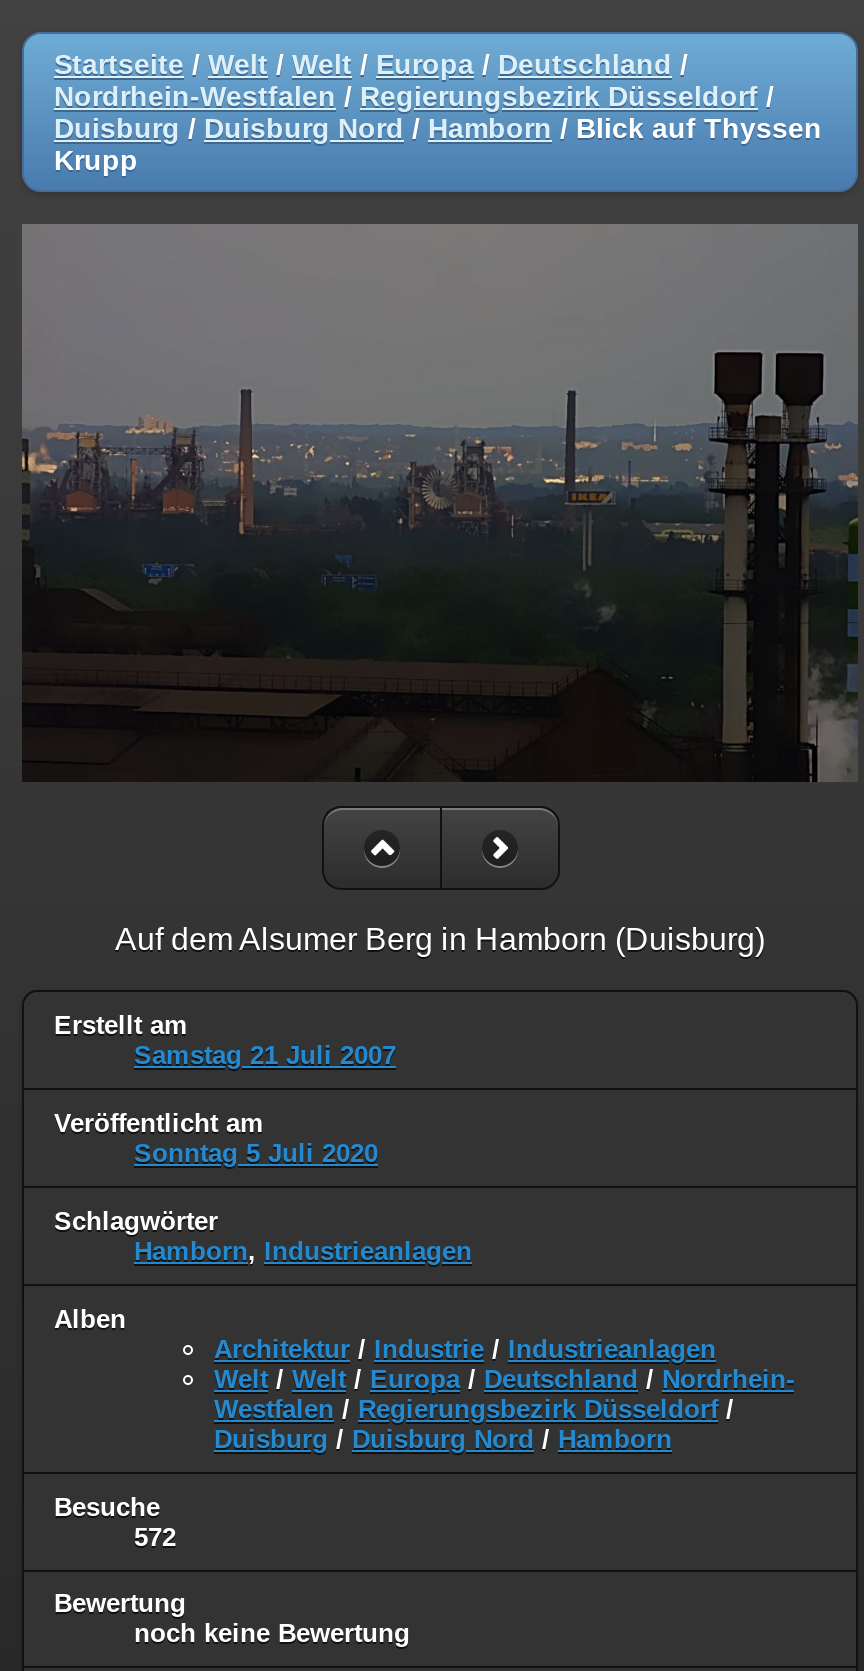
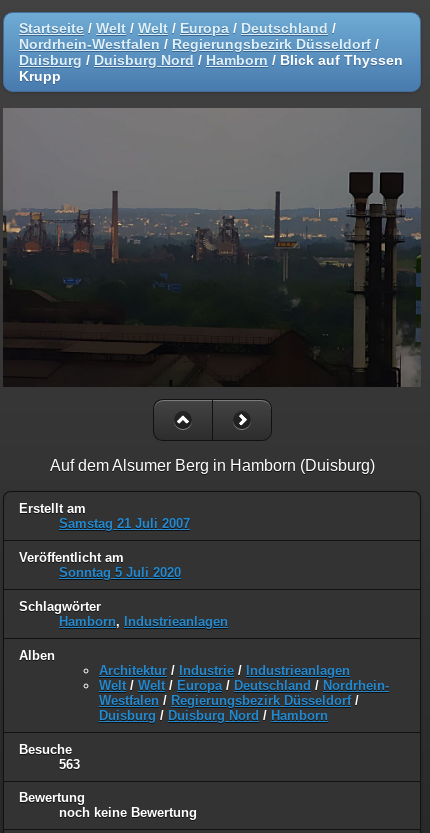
[134,1521,176,1551] 572 -> [59,757,80,772] 563

